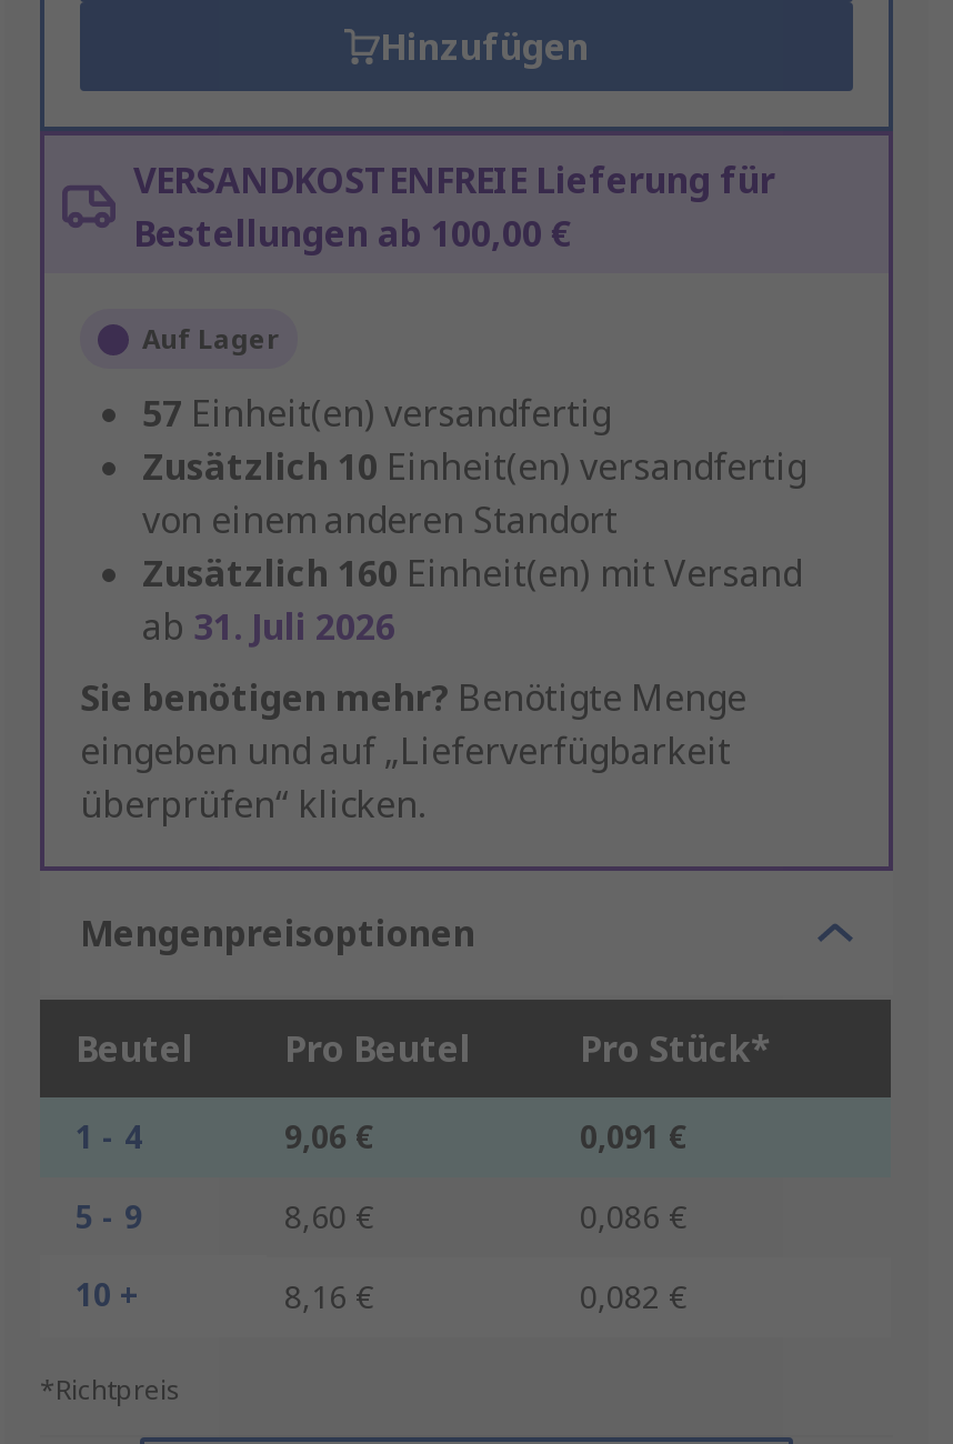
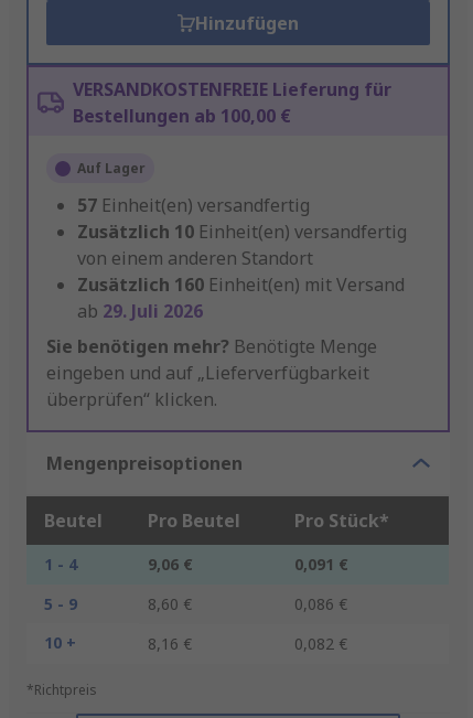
[142,603,395,652] ab 31. Juli 2026 -> [77,299,203,324] ab 29. Juli 2026

